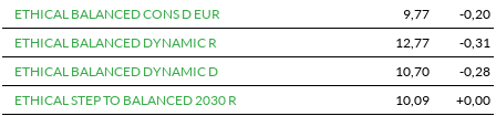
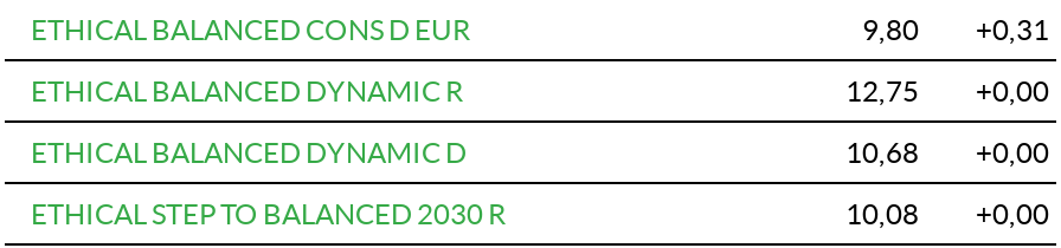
[403,6,430,22] 9,77 -> [862,12,919,48] 9,80
[459,6,490,22] -0,20 -> [976,12,1049,48] +0,31
[395,34,430,51] 12,77 -> [845,74,919,109] 12,75
[459,34,490,51] -0,31 -> [976,74,1049,109] +0,00
[395,63,430,80] 10,70 -> [845,135,919,171] 10,68
[459,63,490,80] -0,28 -> [976,135,1049,171] +0,00
[395,92,490,108] 10,09 +0,00 -> [845,197,1049,232] 10,08 +0,00

